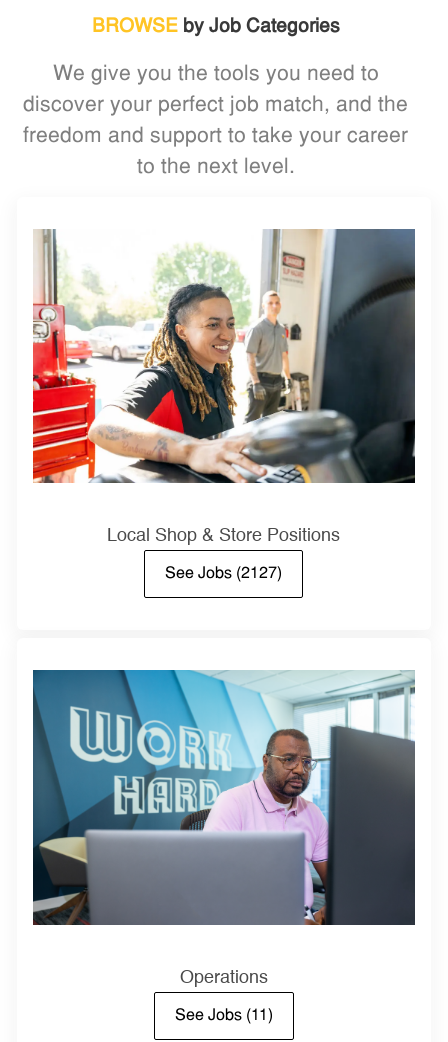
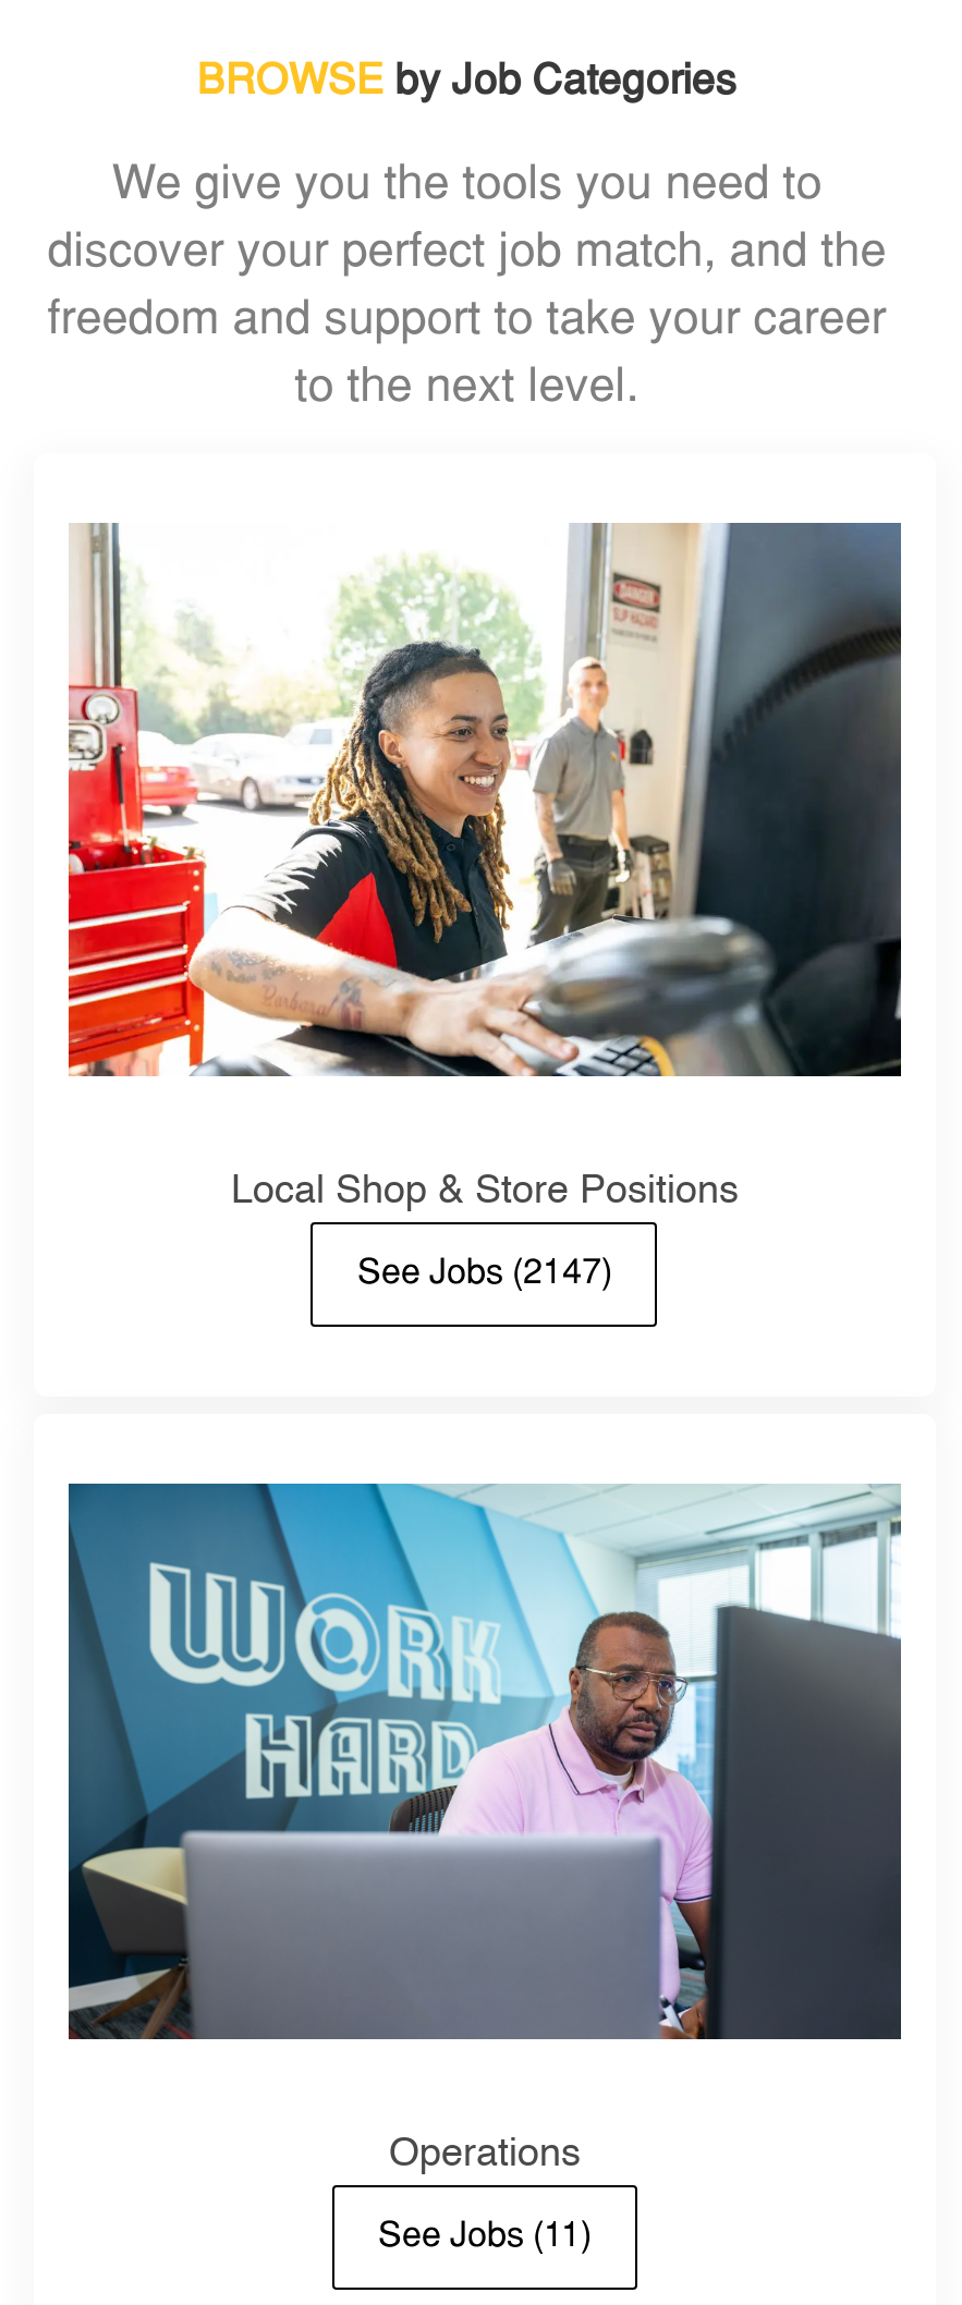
[165,566,282,582] See Jobs (2127) -> [357,1258,612,1293] See Jobs (2147)

